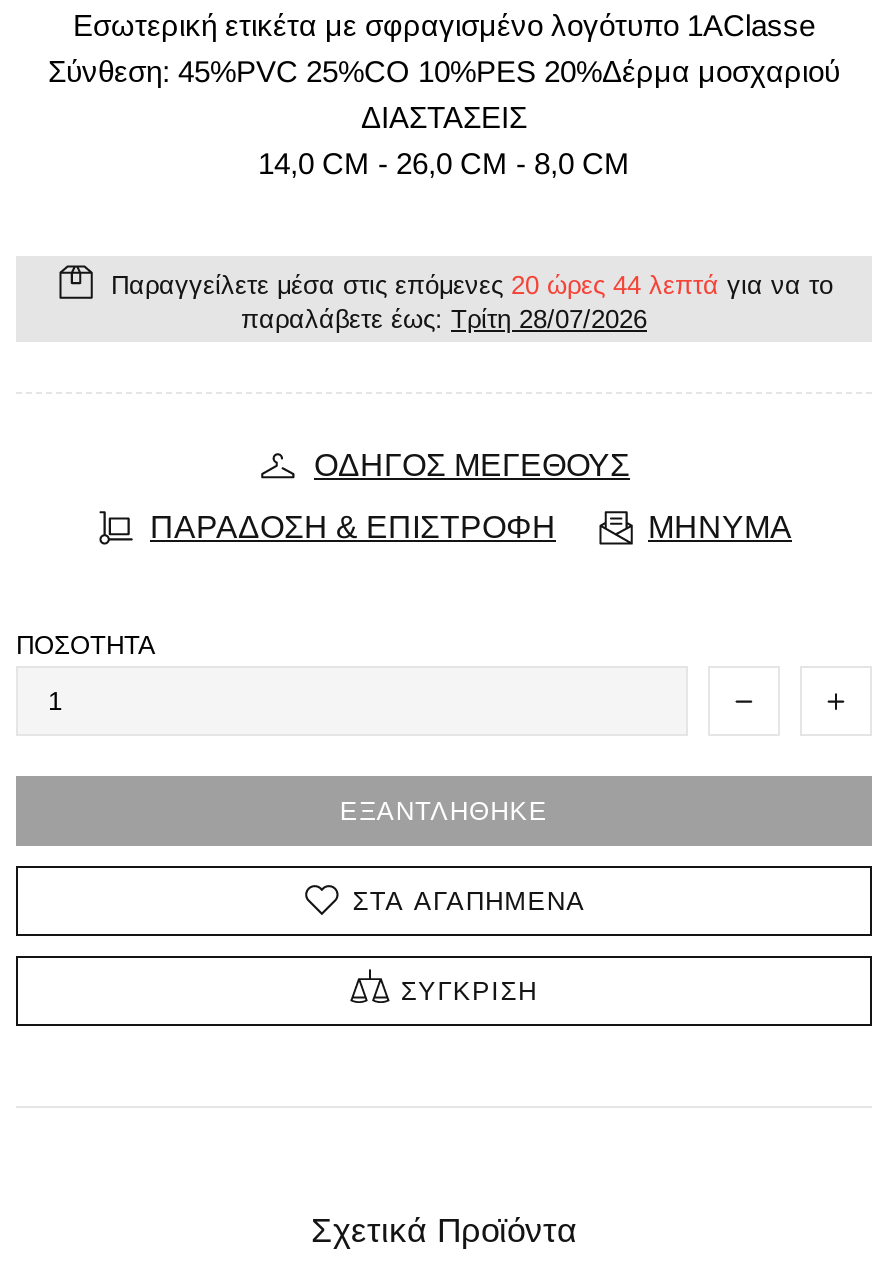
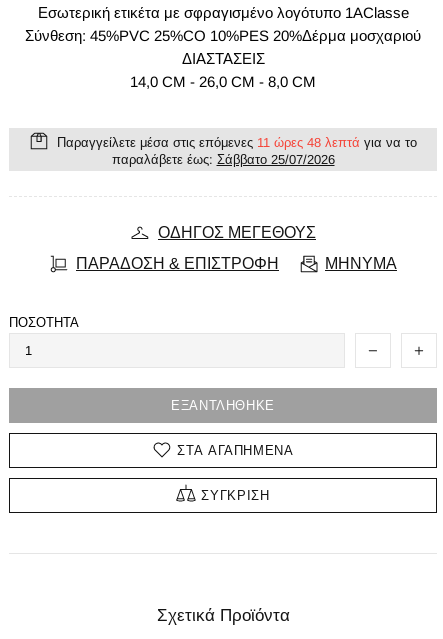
[103,270,833,300] Παραγγείλετε μέσα στις επόμενες 20 ώρες 44 λεπτά για να το -> [53,135,417,150] Παραγγείλετε μέσα στις επόμενες 11 ώρες 48 λεπτά για να το
[241,304,647,334] παραλάβετε έως: Τρίτη 28/07/2026 -> [111,152,334,167] παραλάβετε έως: Σάββατο 25/07/2026

